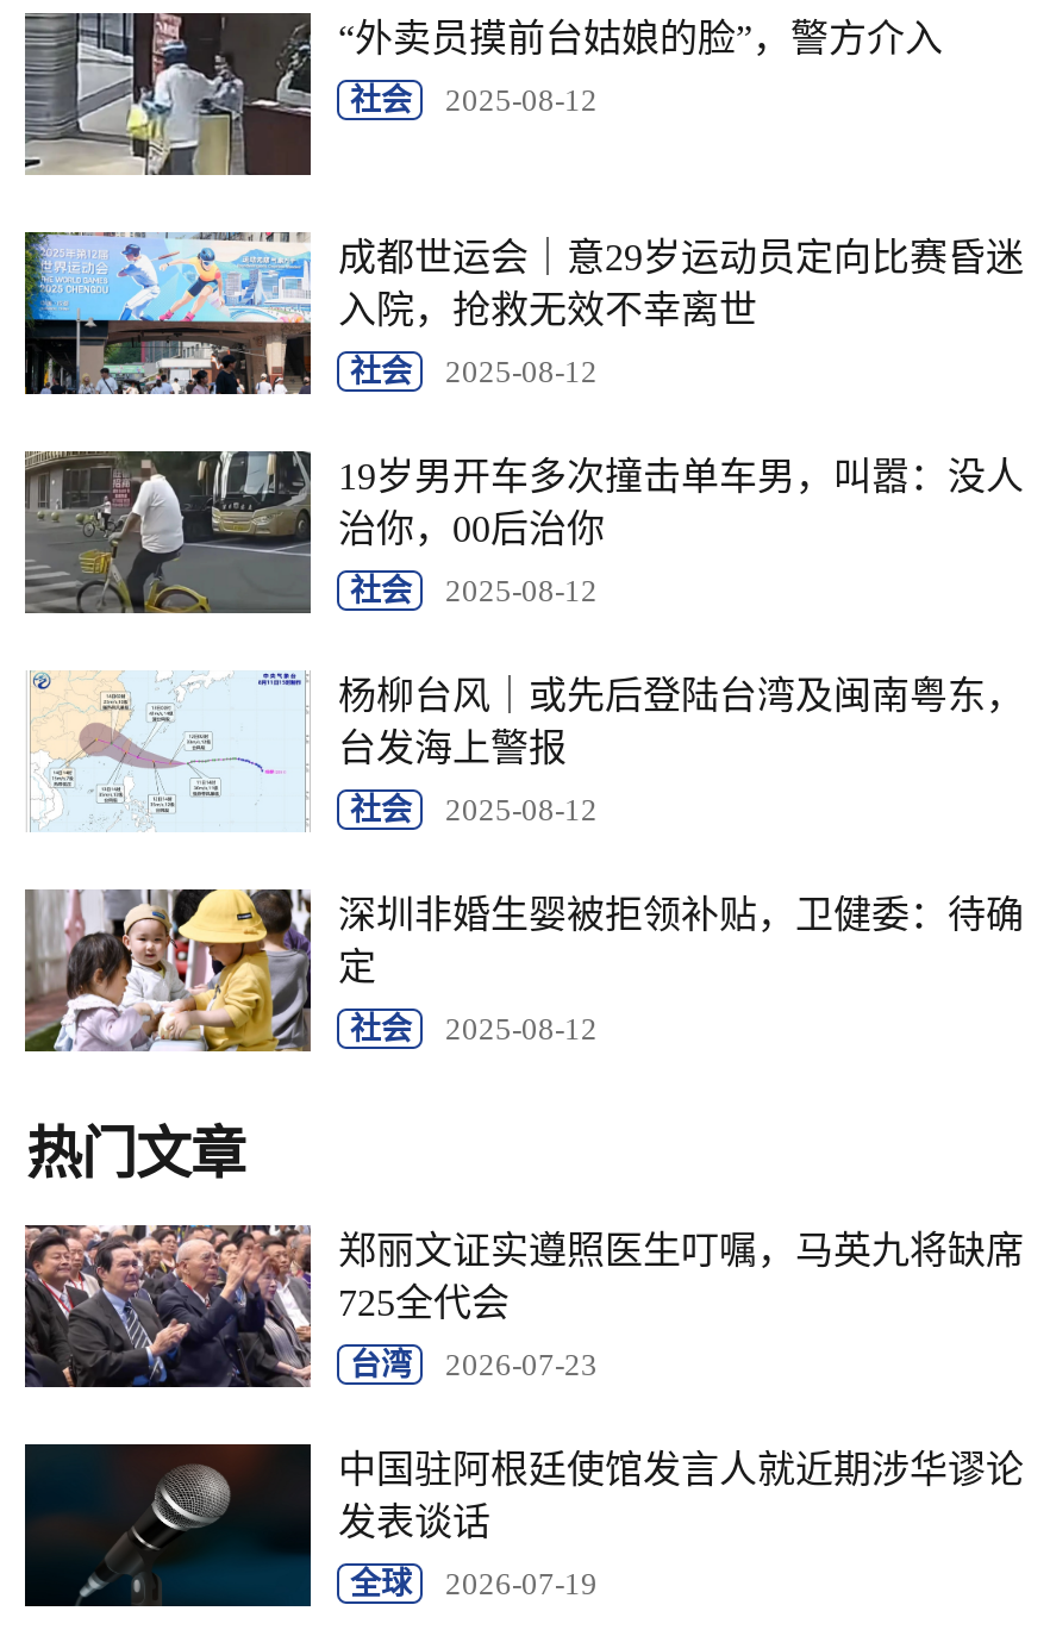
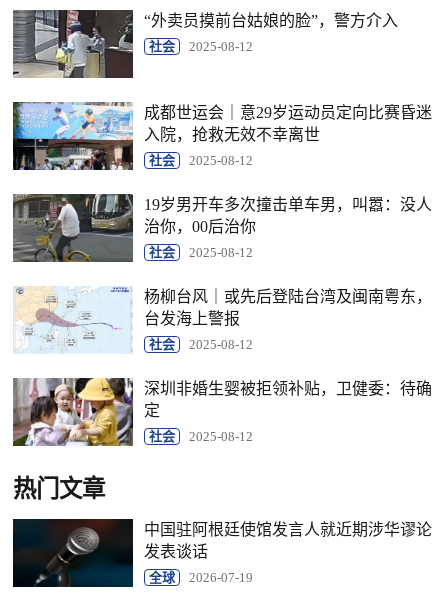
[23,1223,1024,1390] [image] | 郑丽文证实遵照医生叮嘱，马英九将缺席 | 725全代会 | 台湾 | 2026-07-23 -> none

